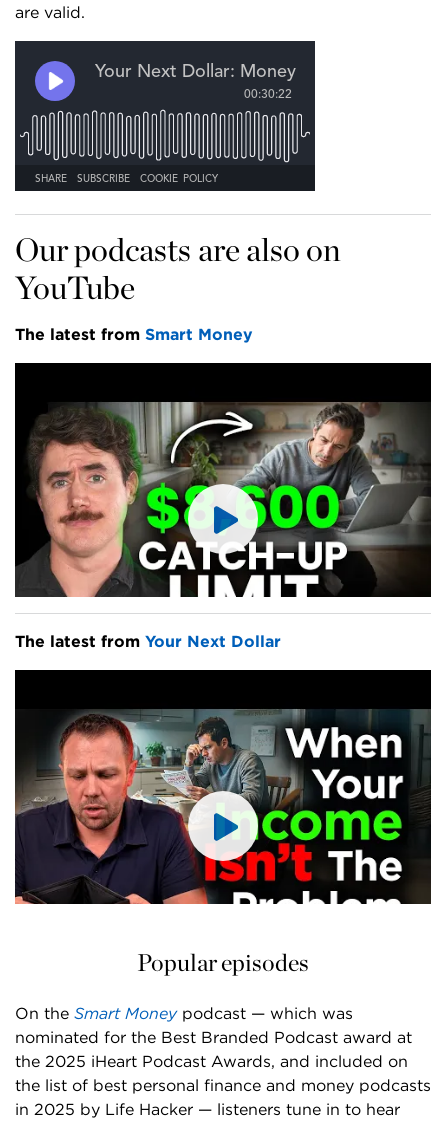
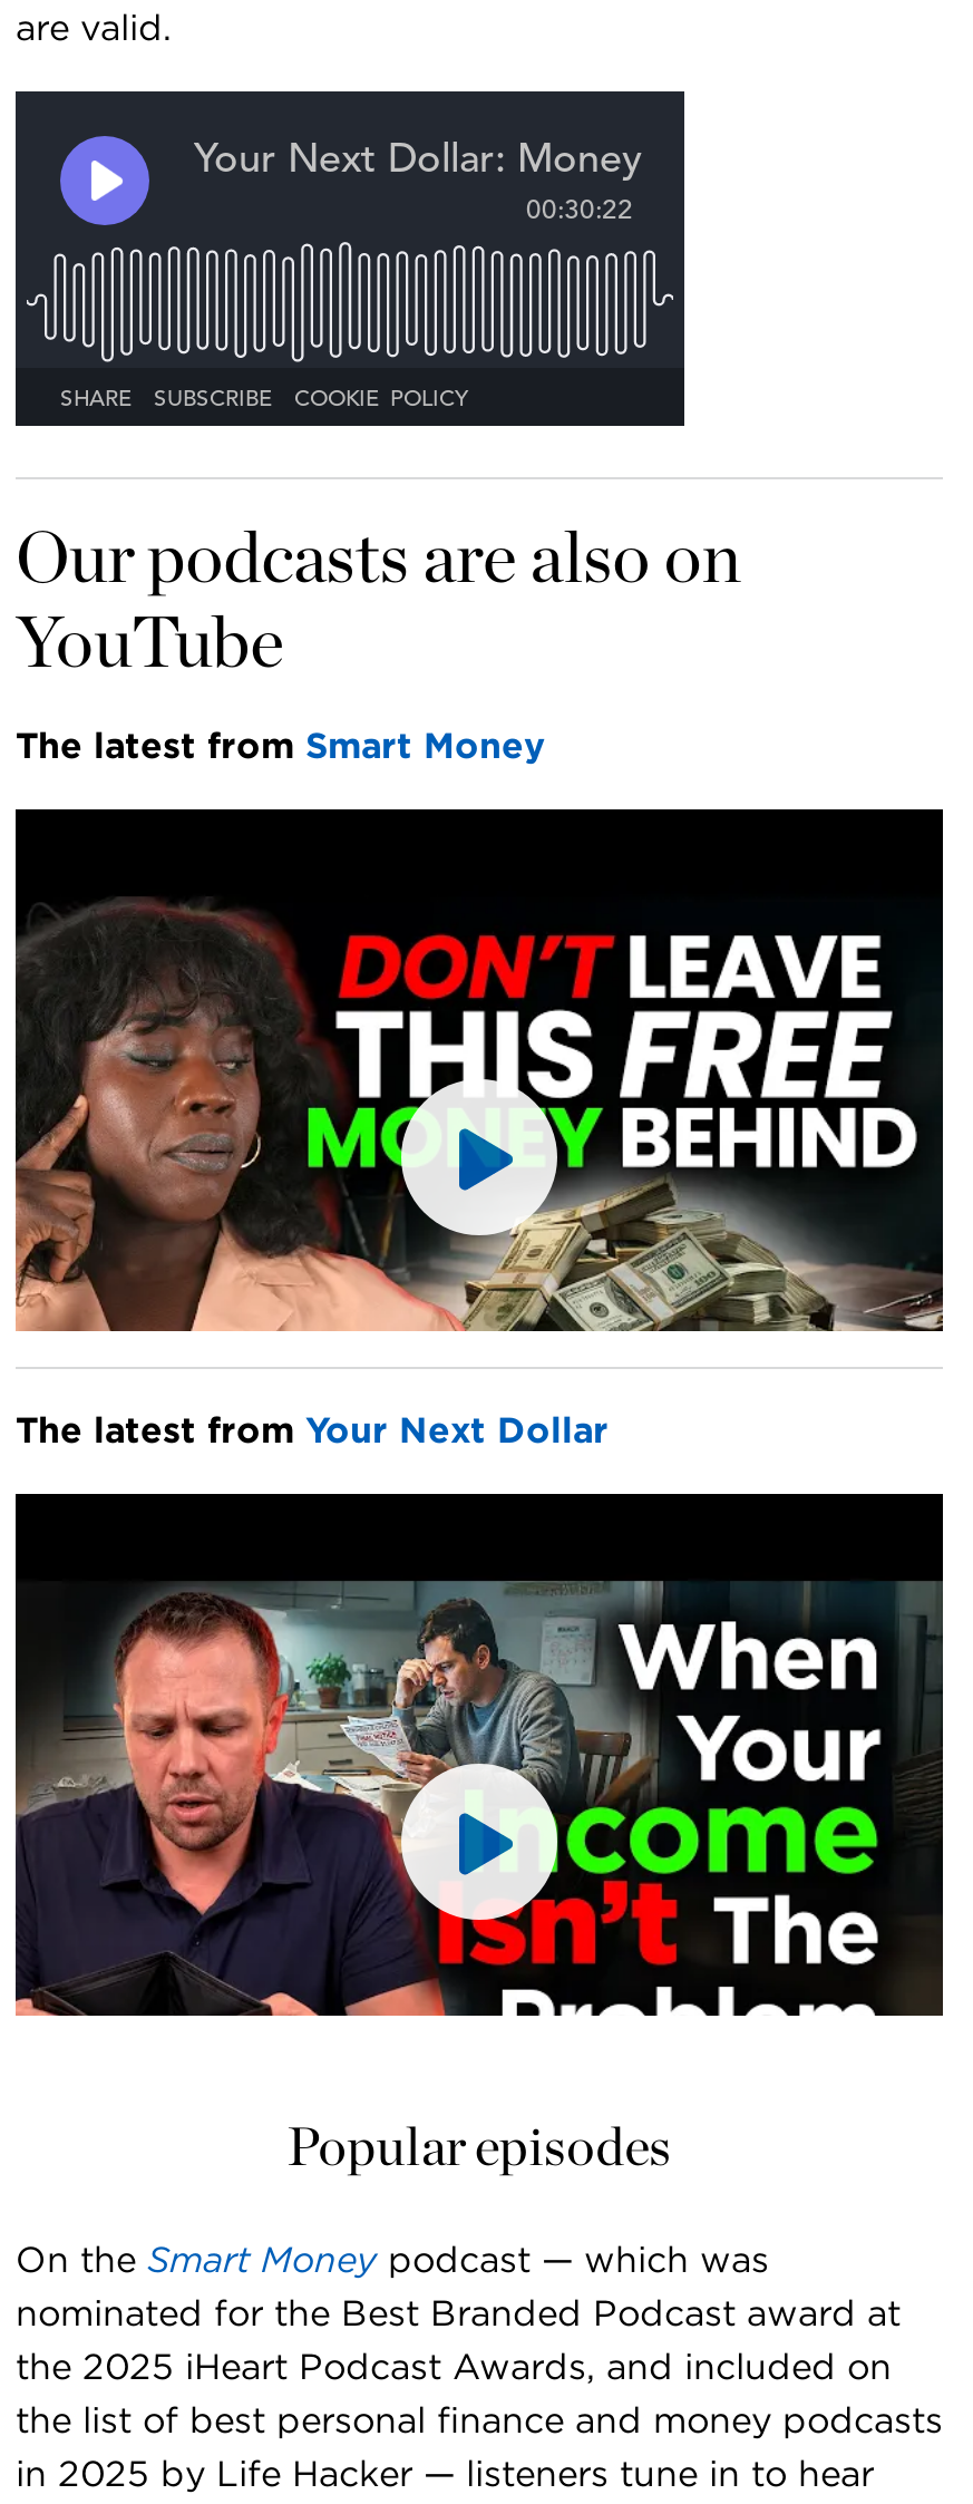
[14,401,431,598] [image] -> [13,896,945,1333] [image]

